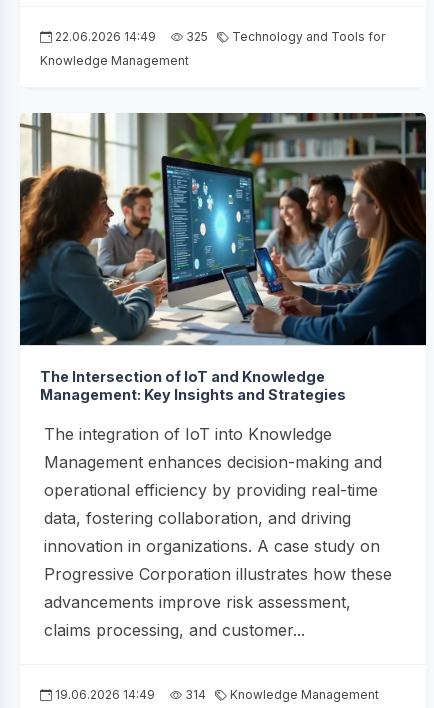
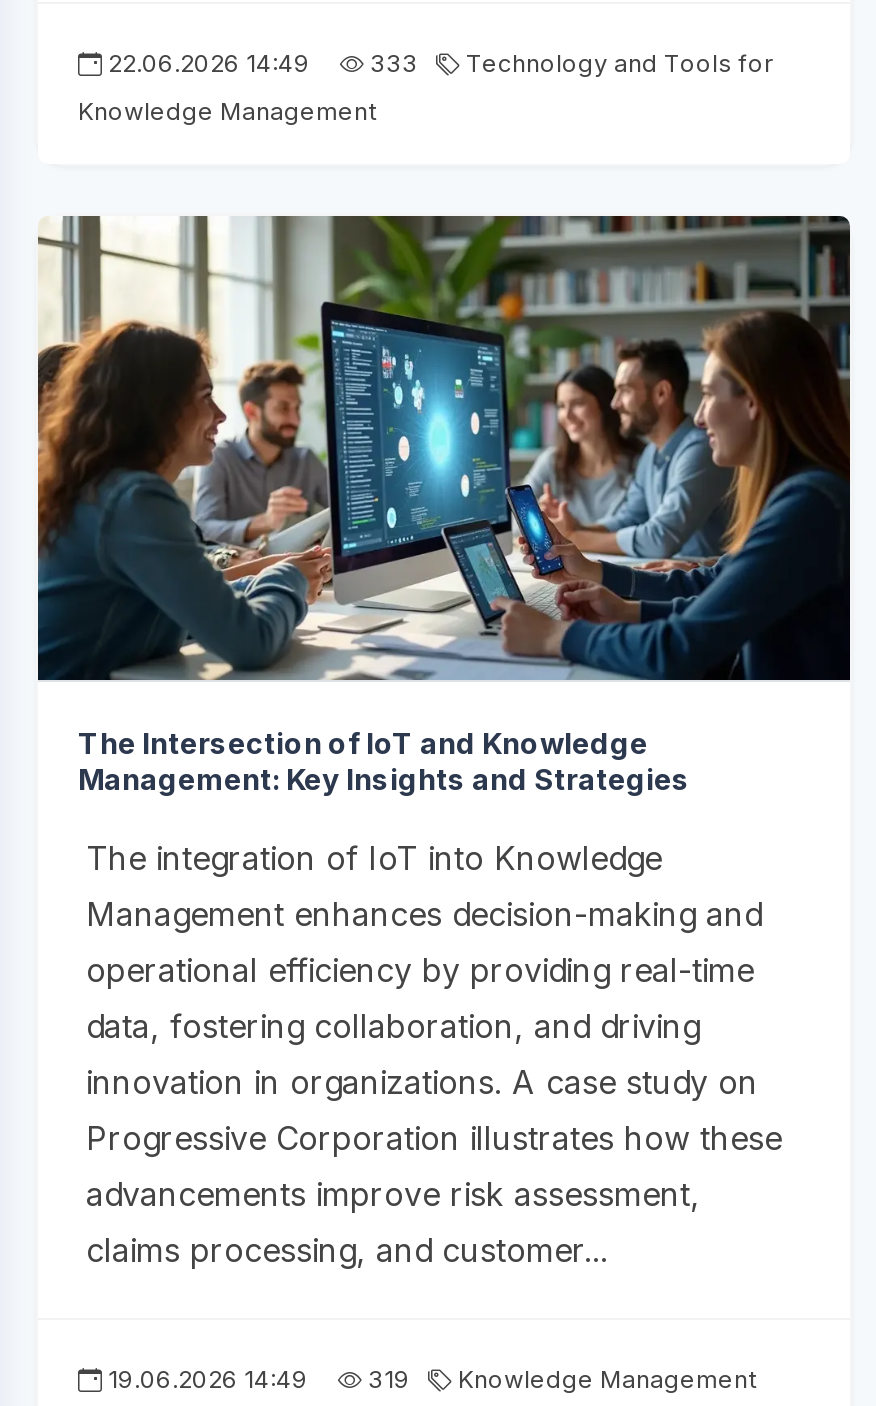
[52,29,385,44] 22.06.2026 14:49 325 Technology and Tools for -> [102,48,772,78] 22.06.2026 14:49 333 Technology and Tools for
[52,687,379,702] 19.06.2026 14:49 314 Knowledge Management -> [102,1364,756,1394] 19.06.2026 14:49 319 Knowledge Management

